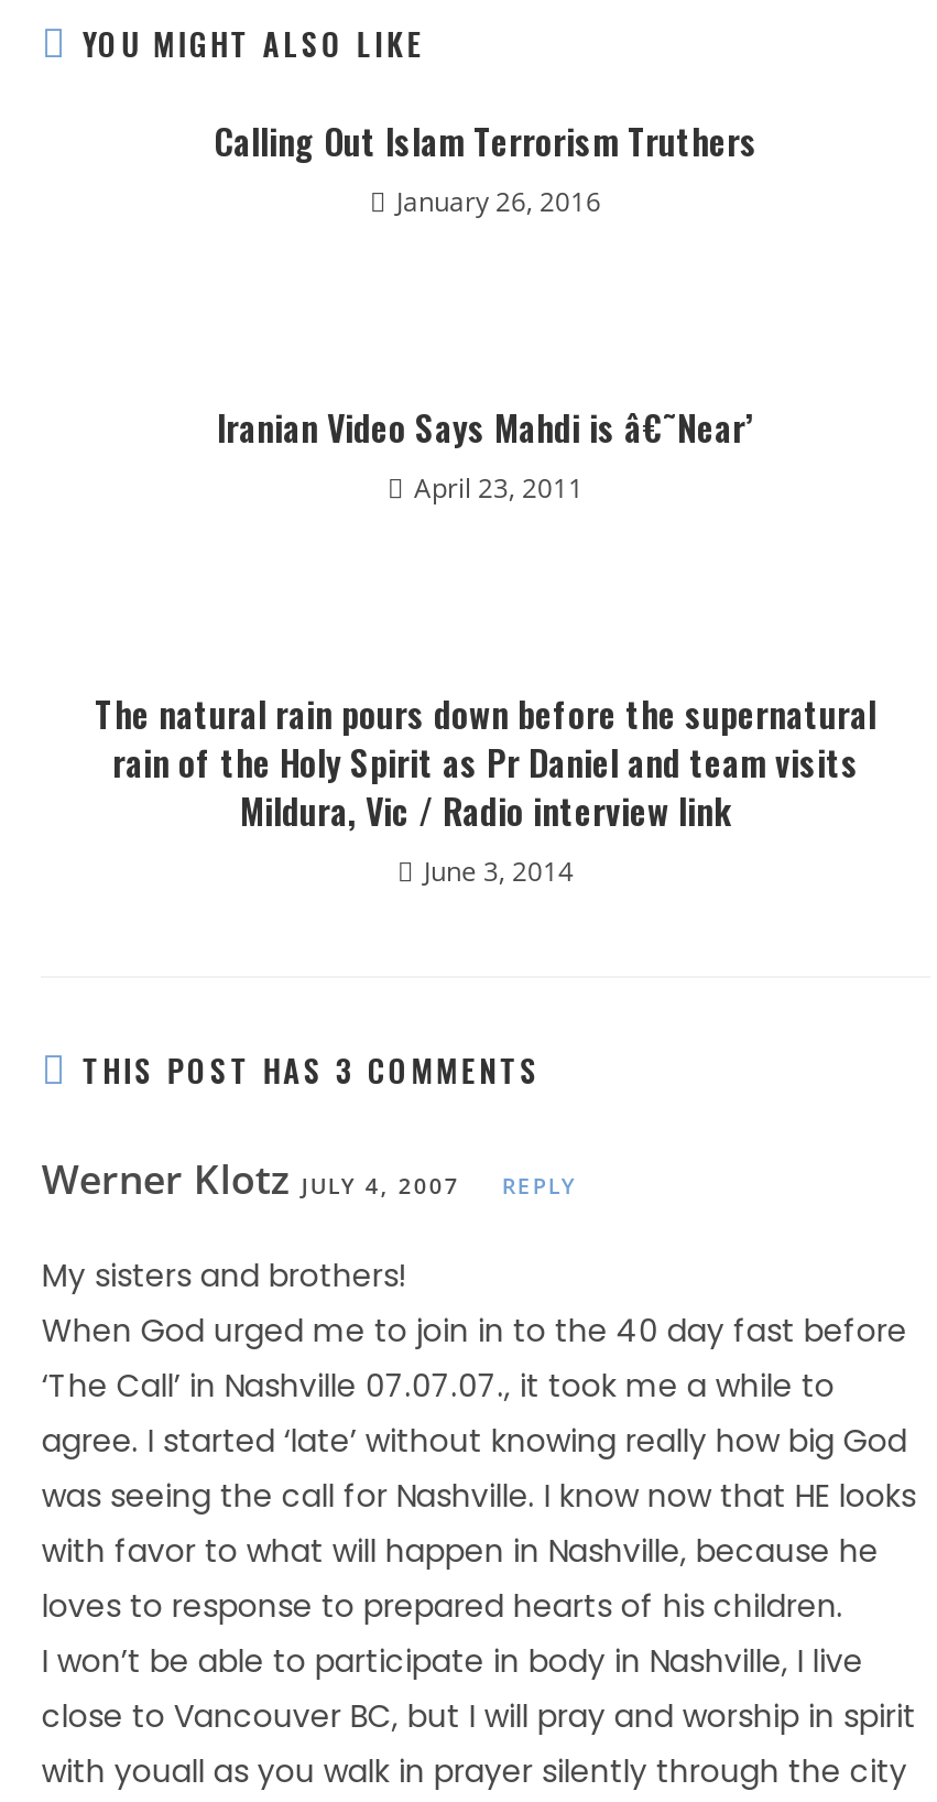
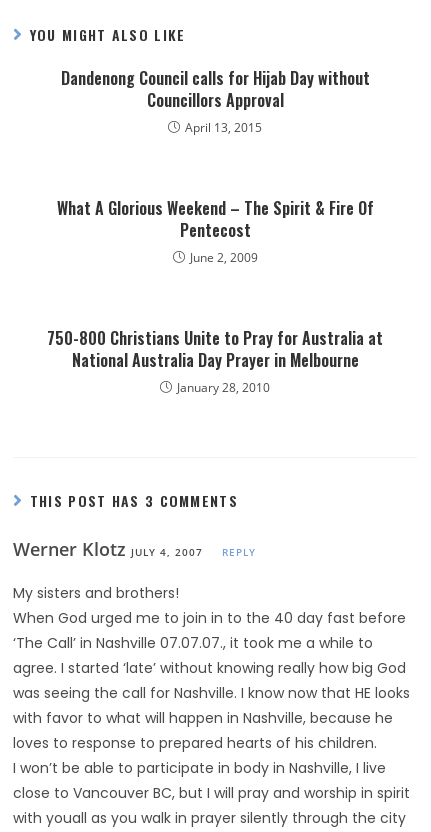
[214,115,758,220] Calling Out Islam Terrorism Truthers | January 26, 2016 -> [60,66,369,136] Dandenong Council calls for Hijab Day without | Councillors Approval | April 13, 2015
[217,401,754,507] Iranian Video Says Mahdi is â€˜Near’ | April 23, 2011 -> [56,196,373,266] What A Glorious Weekend – The Spirit & Fire Of | Pentecost | June 2, 2009
[95,687,876,890] The natural rain pours down before the supernatural | rain of the Holy Spirit as Pr Daniel and team visits | Mildura, Vic / Radio interview link | June 3, 2014 -> [47,326,383,396] 750-800 Christians Unite to Pray for Australia at | National Australia Day Prayer in Melbourne | January 28, 2010

